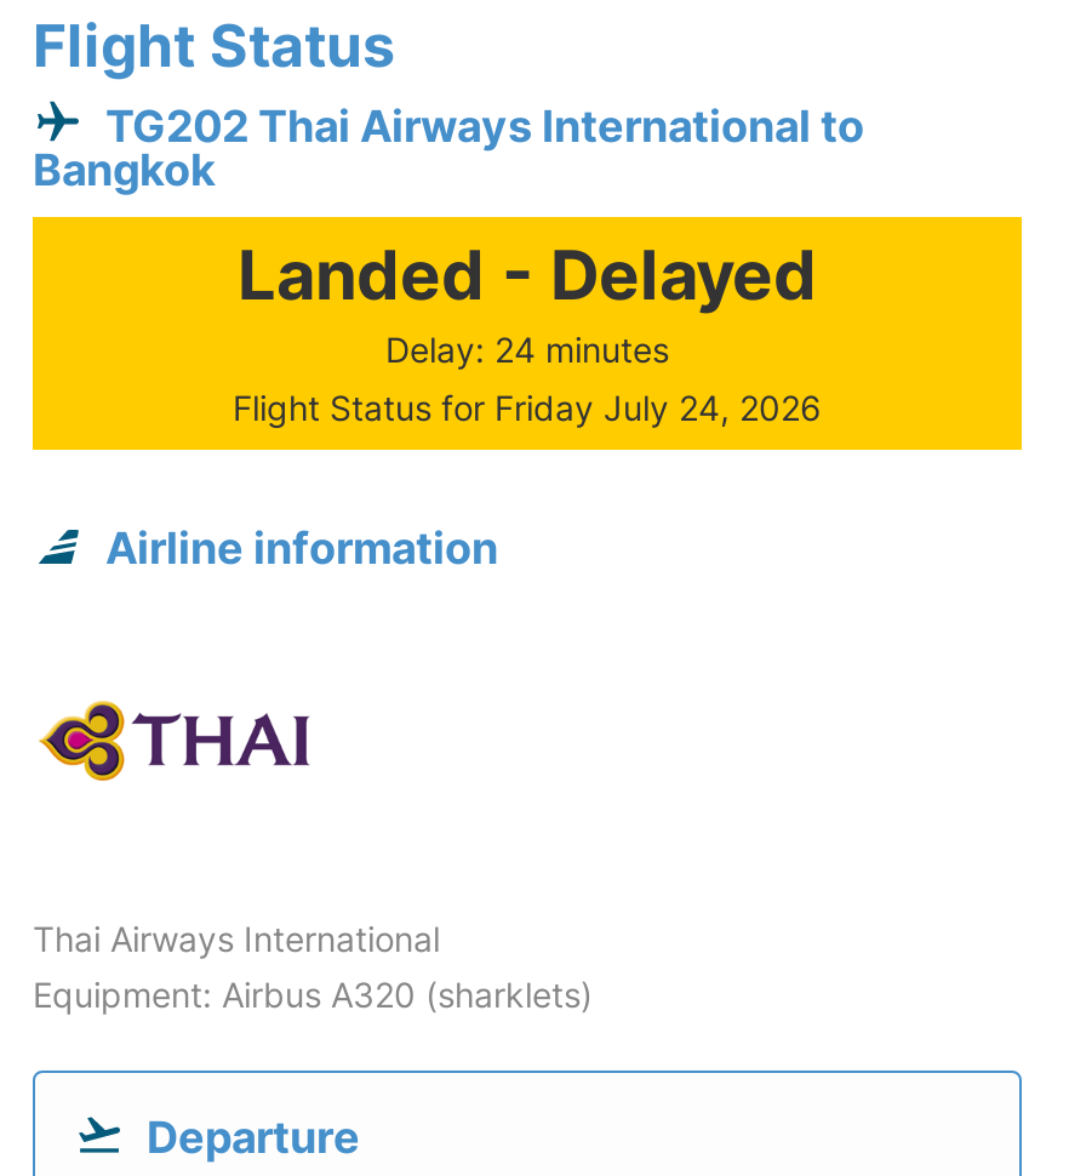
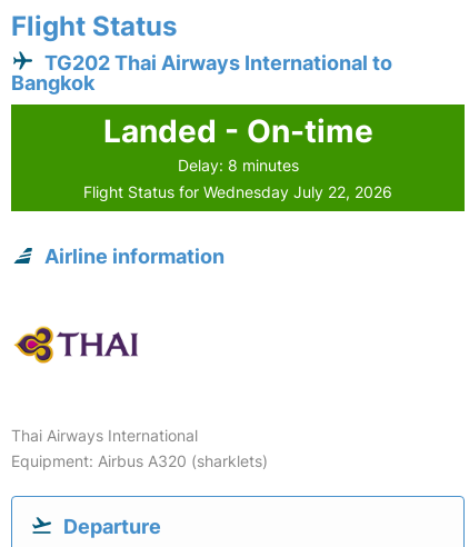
[238,234,817,317] Landed - Delayed -> [103,113,373,150] Landed - On-time
[385,329,669,370] Delay: 24 minutes -> [177,156,298,175] Delay: 8 minutes
[233,387,822,428] Flight Status for Friday July 24, 2026 -> [83,183,392,201] Flight Status for Wednesday July 22, 2026

